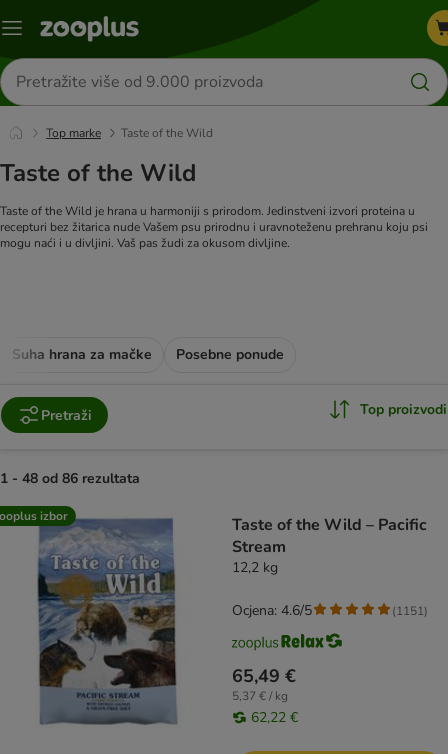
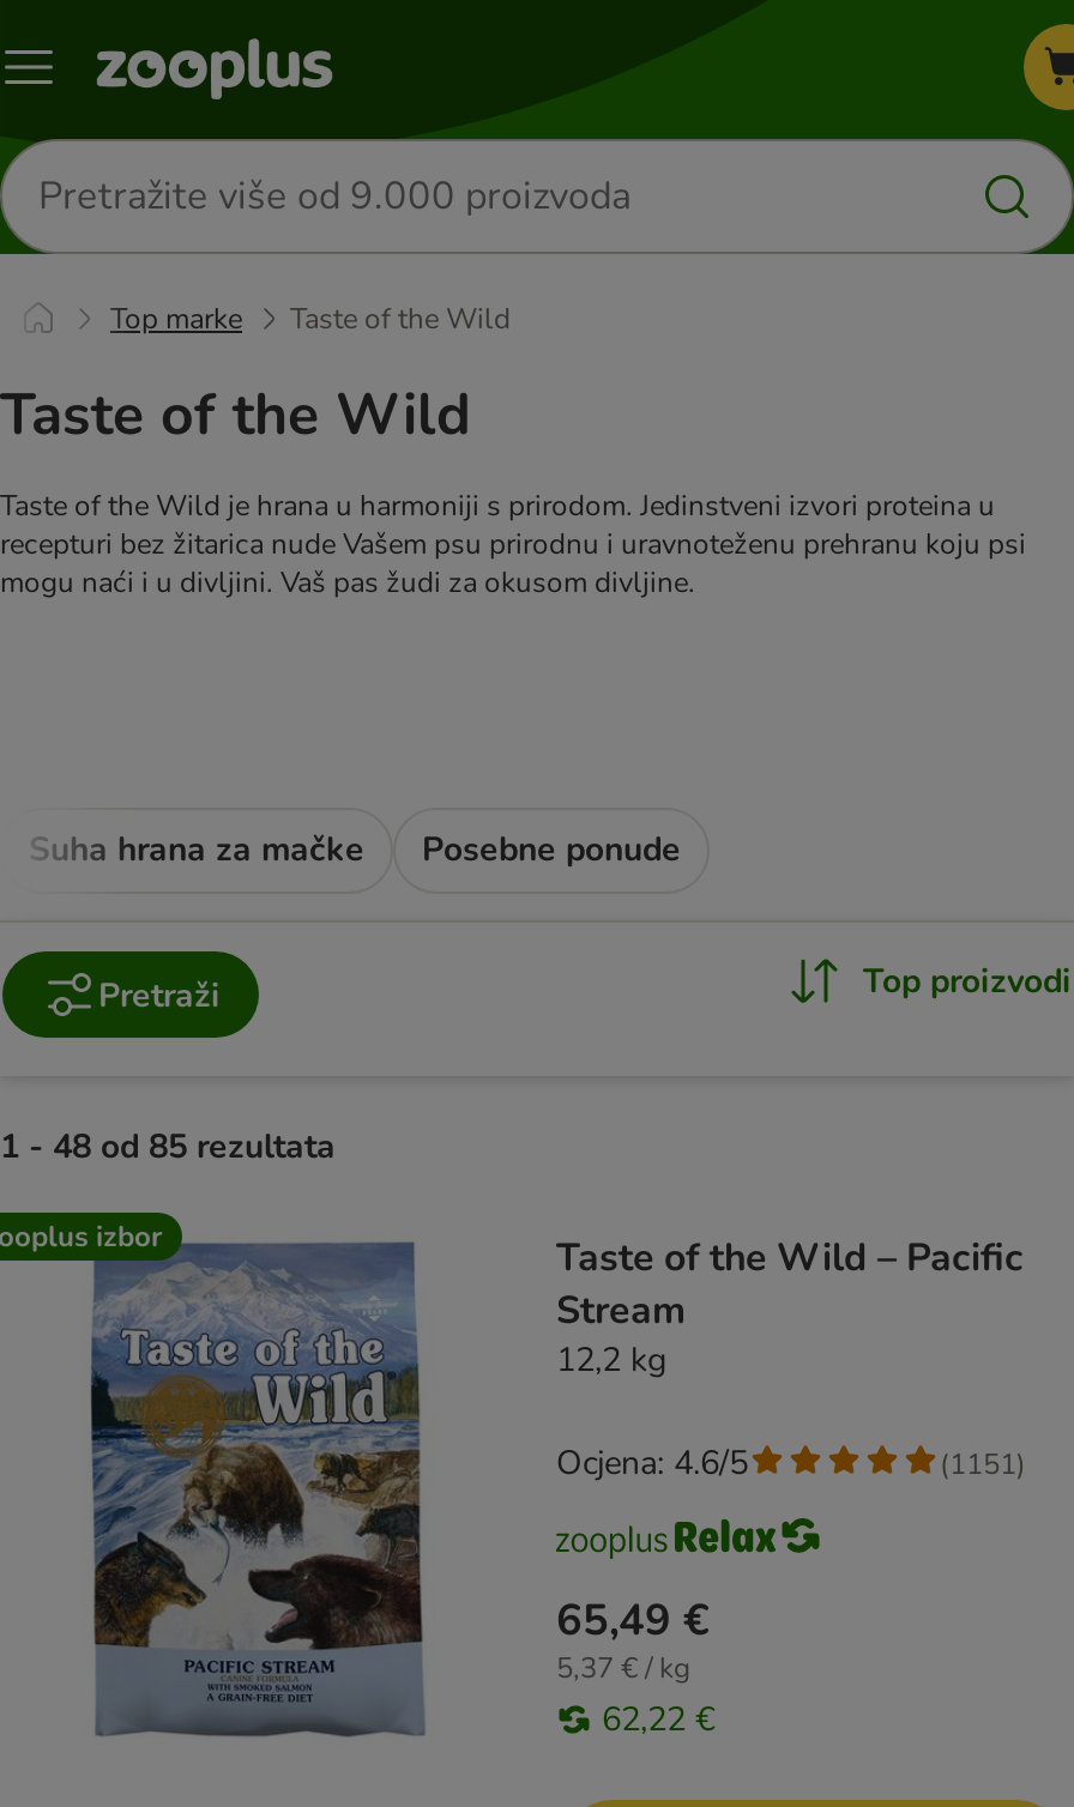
[0,469,140,488] 1 - 48 od 86 rezultata -> [0,1124,336,1170] 1 - 48 od 85 rezultata

